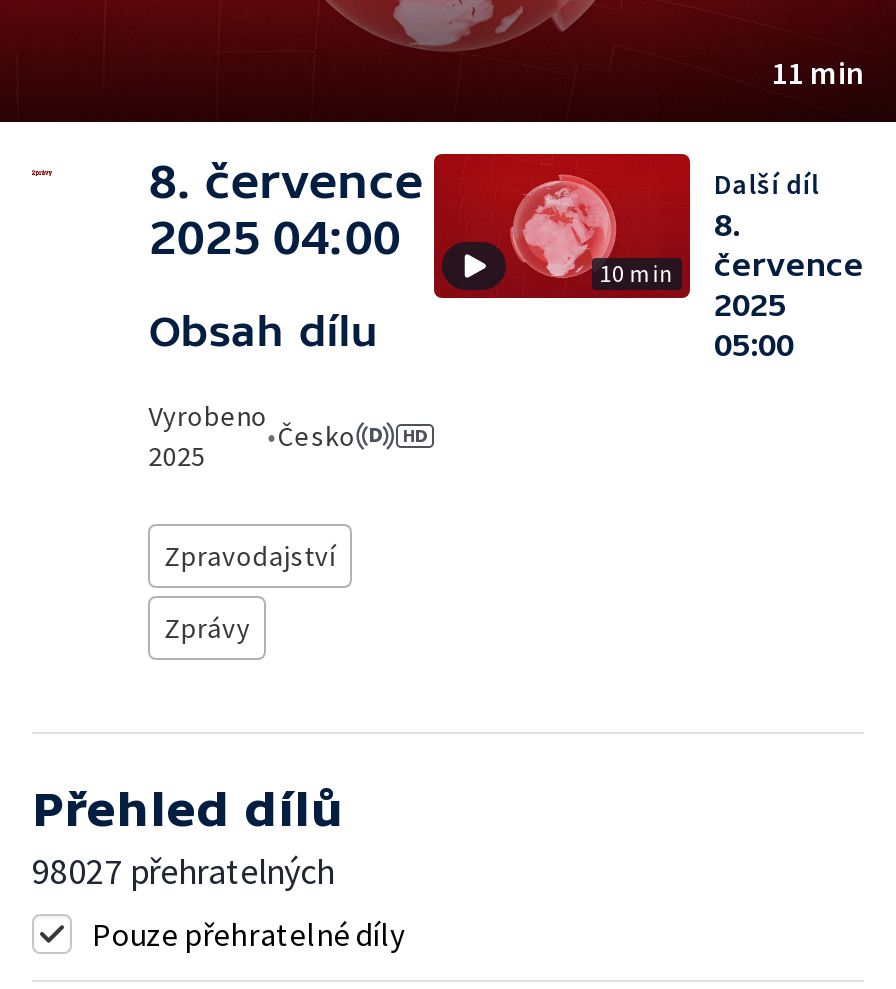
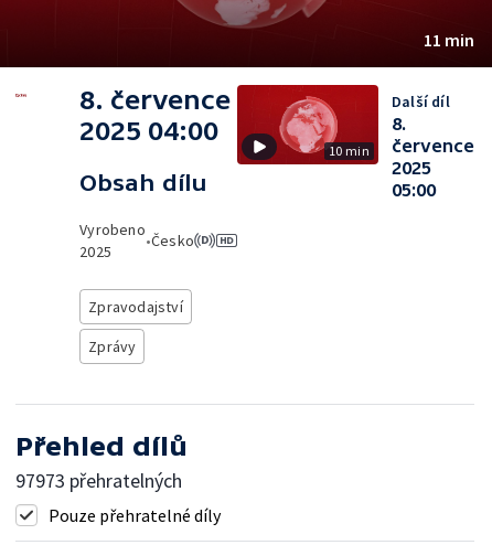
[32,848,334,894] 98027 přehratelných -> [15,468,182,493] 97973 přehratelných

